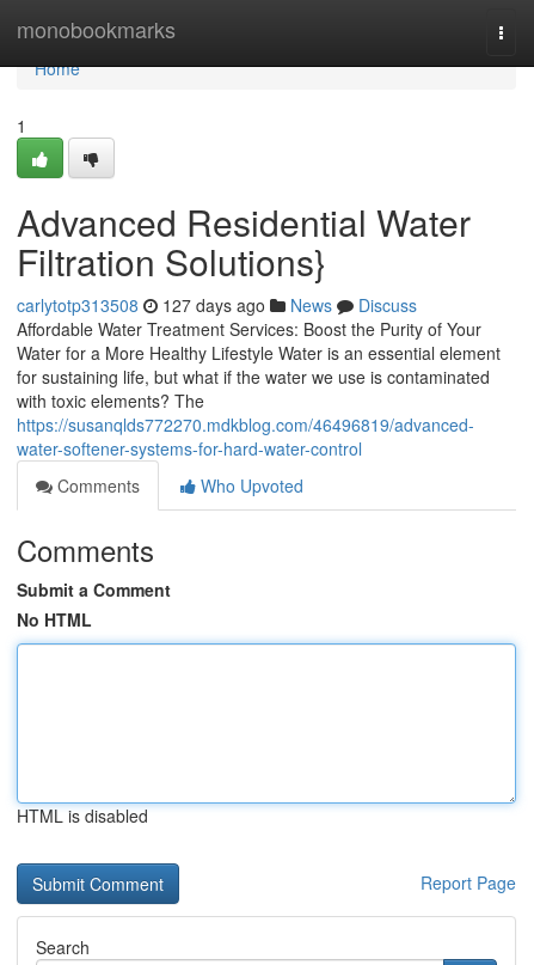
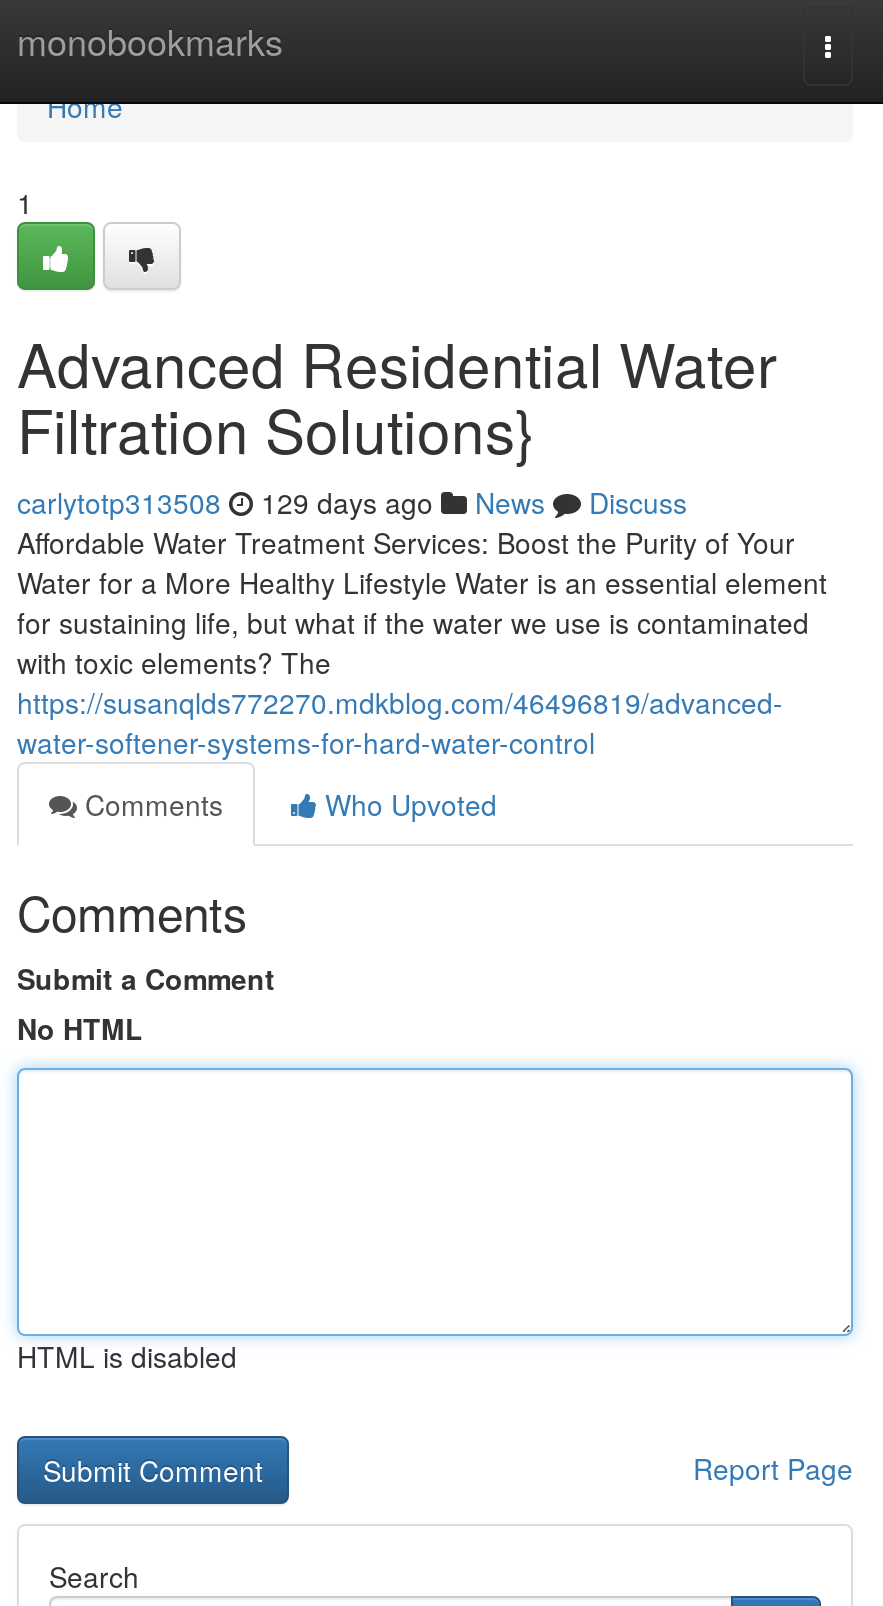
[17,293,417,317] carlytotp313508 127 days ago News Discuss -> [17,482,687,522] carlytotp313508 129 days ago News Discuss

